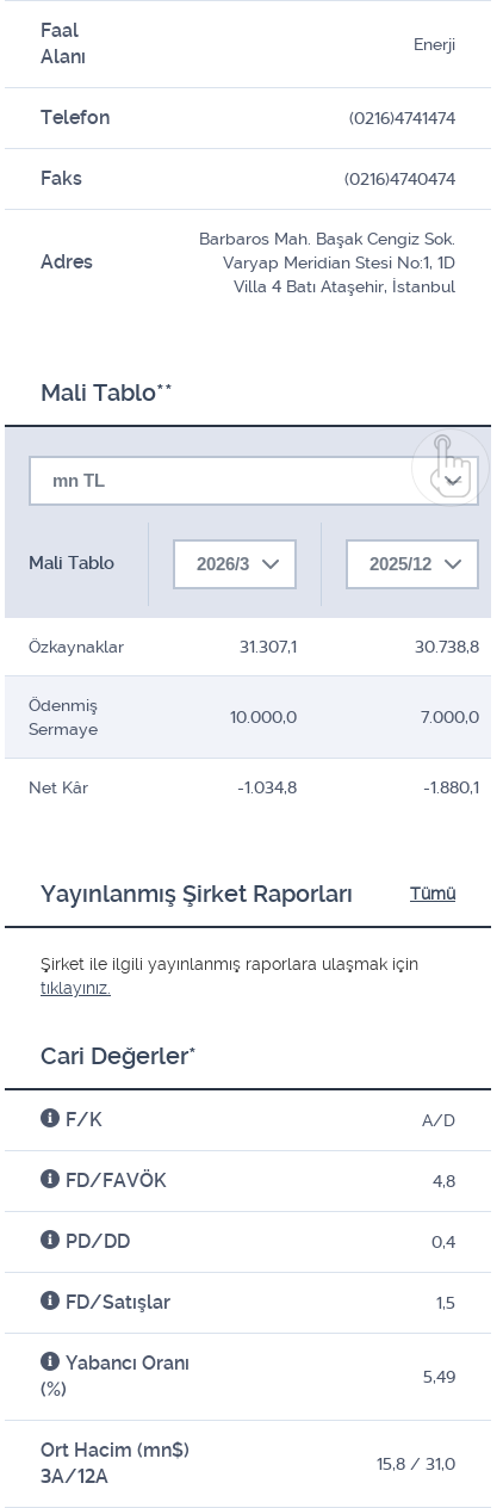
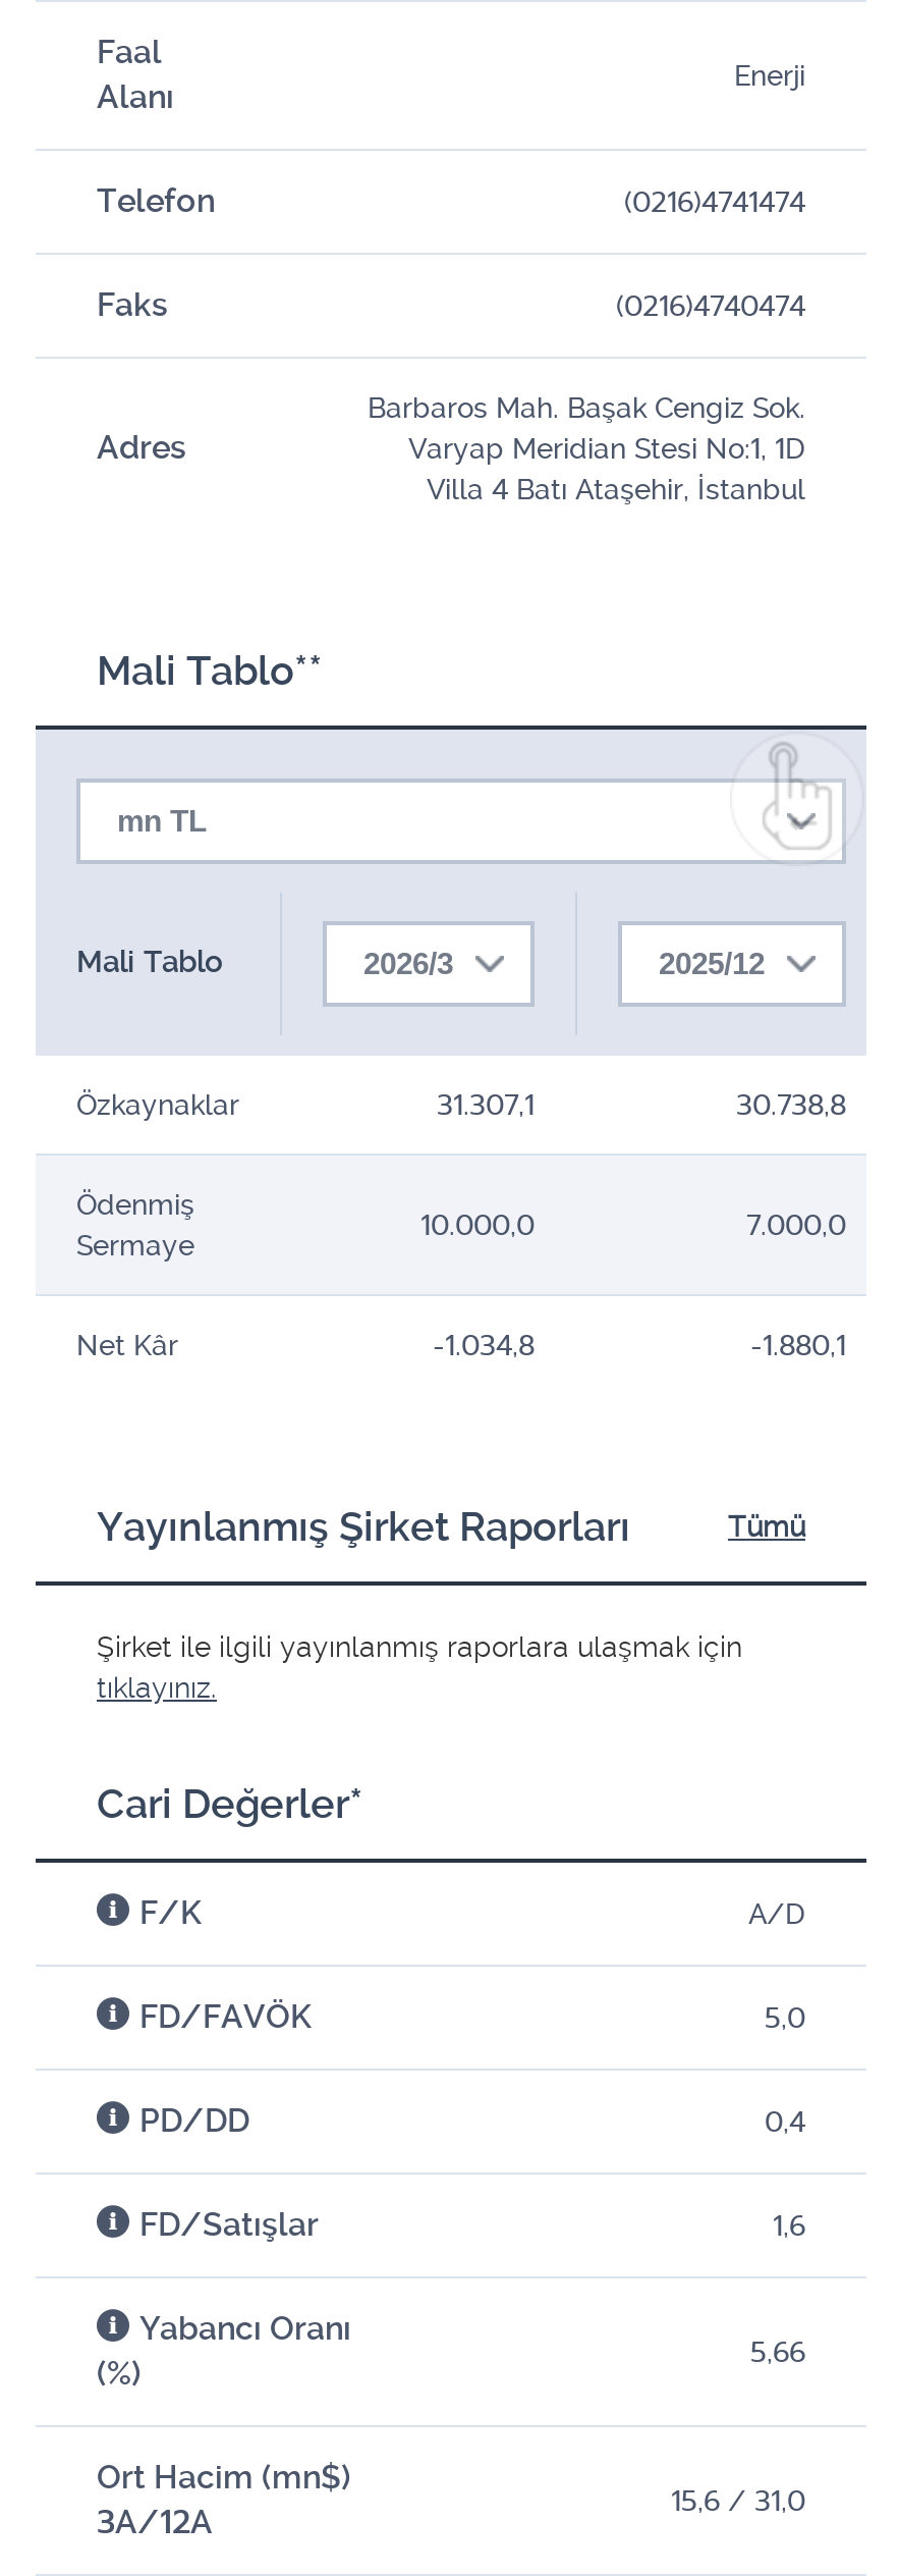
[433,1172,455,1191] 4,8 -> [765,2001,805,2034] 5,0
[436,1293,455,1312] 1,5 -> [773,2209,805,2242] 1,6
[423,1367,455,1386] 5,49 -> [750,2336,805,2368] 5,66
[377,1454,455,1473] 15,8 / 31,0 -> [671,2484,805,2517] 15,6 / 31,0

